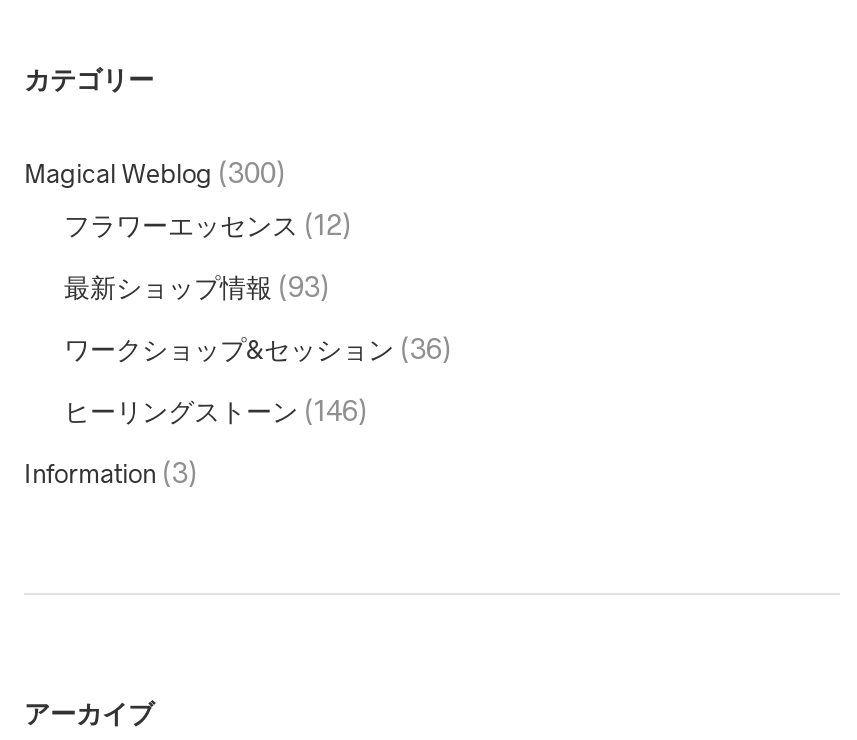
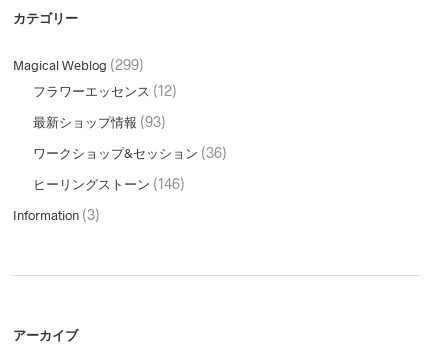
[24,153,286,189] Magical Weblog (300) -> [13,55,144,73] Magical Weblog (299)

